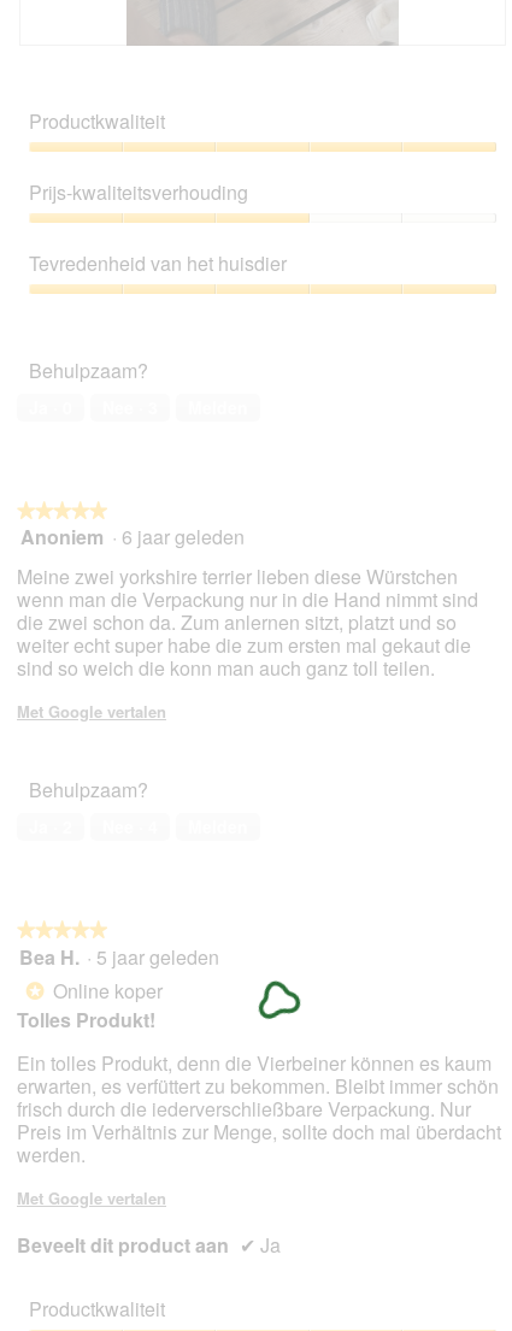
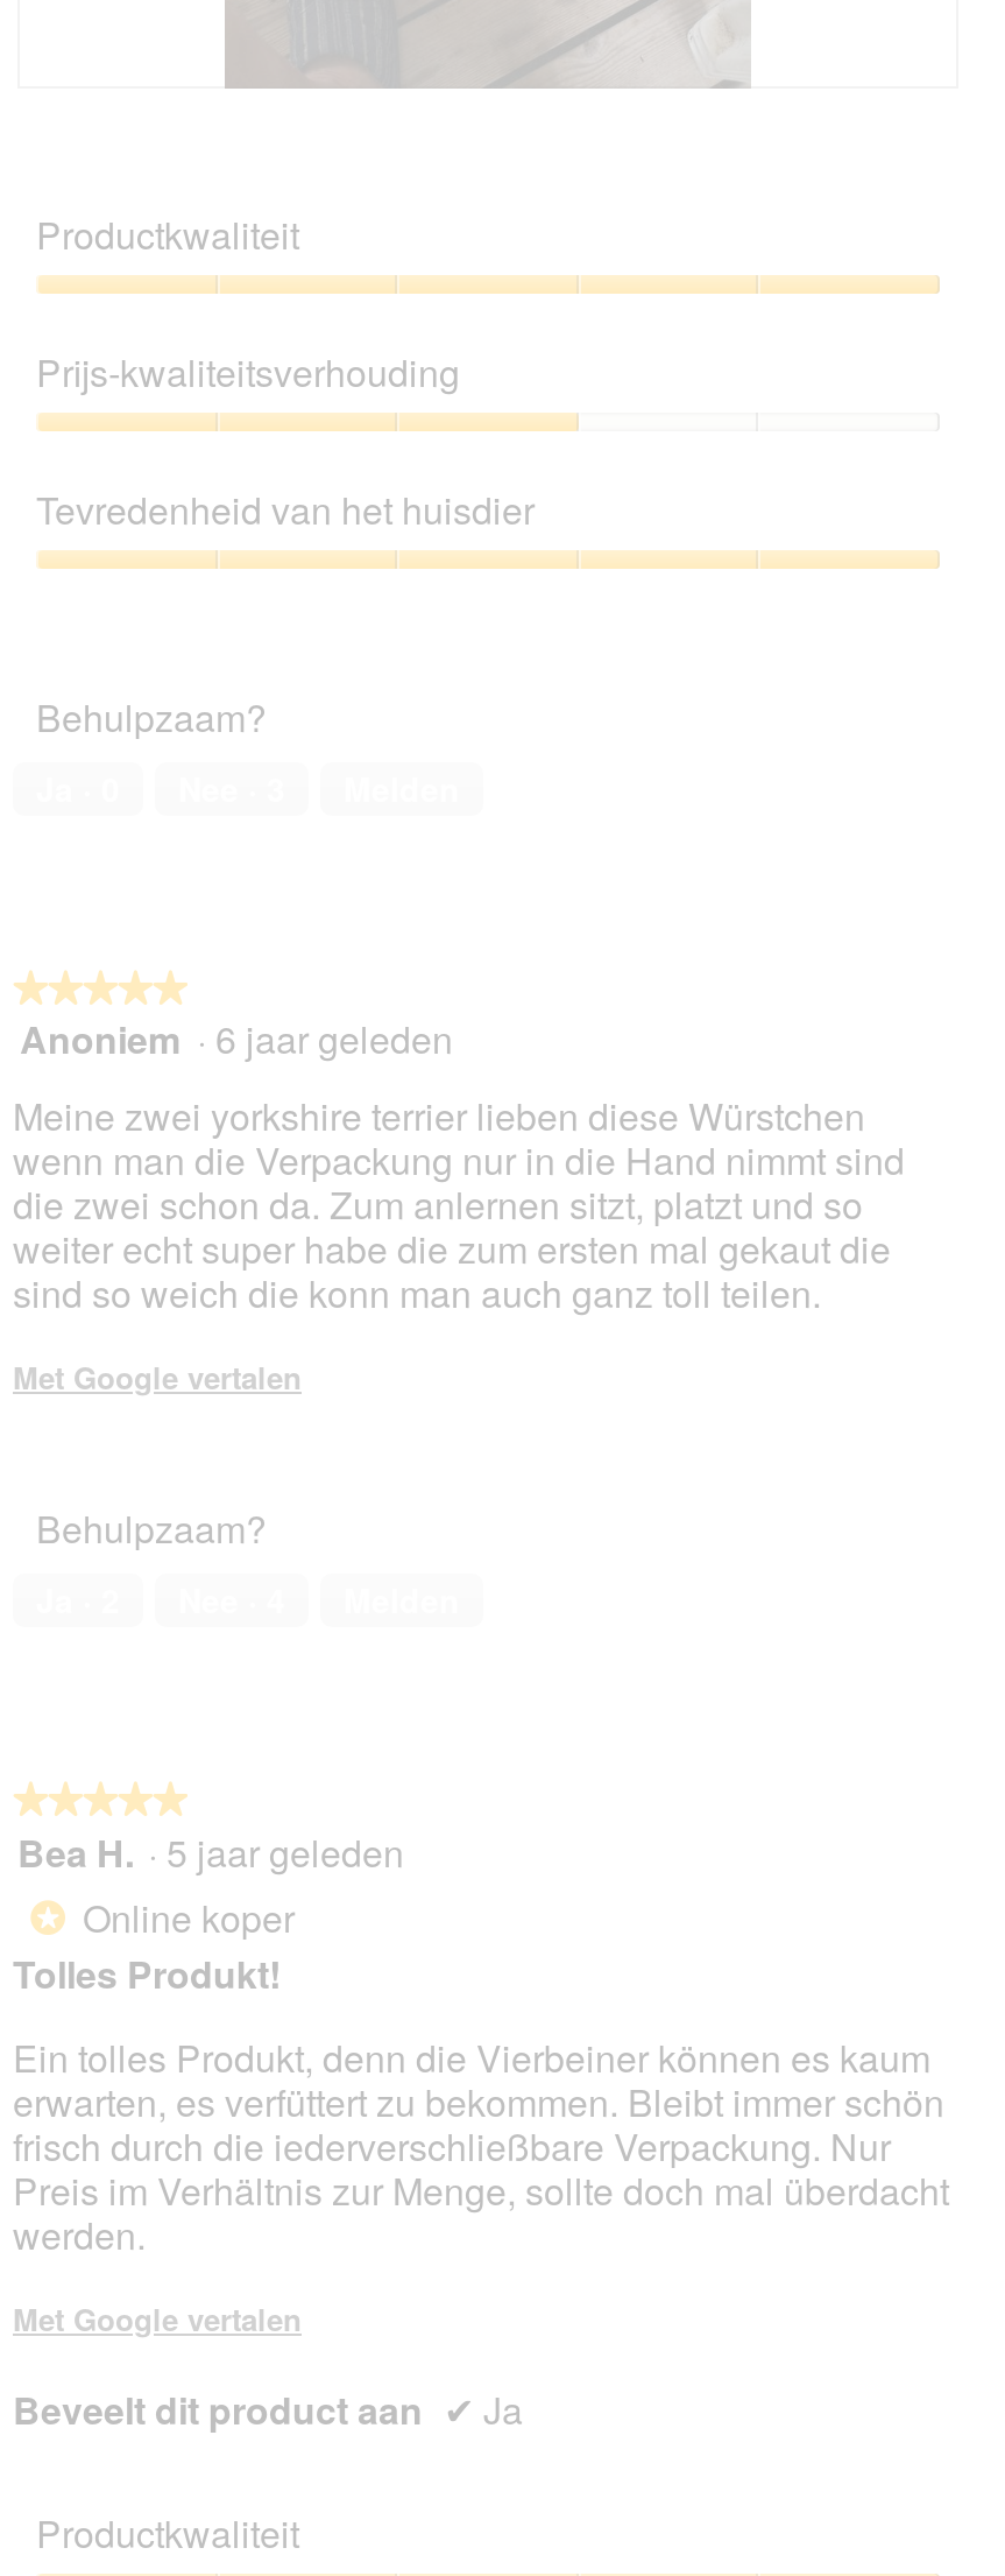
[257,979,302,1020] [image] -> none

